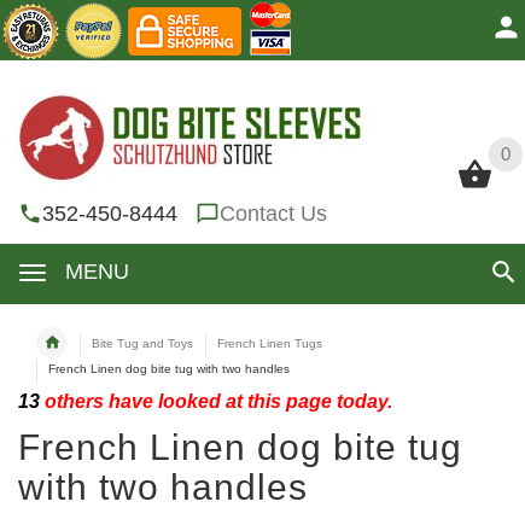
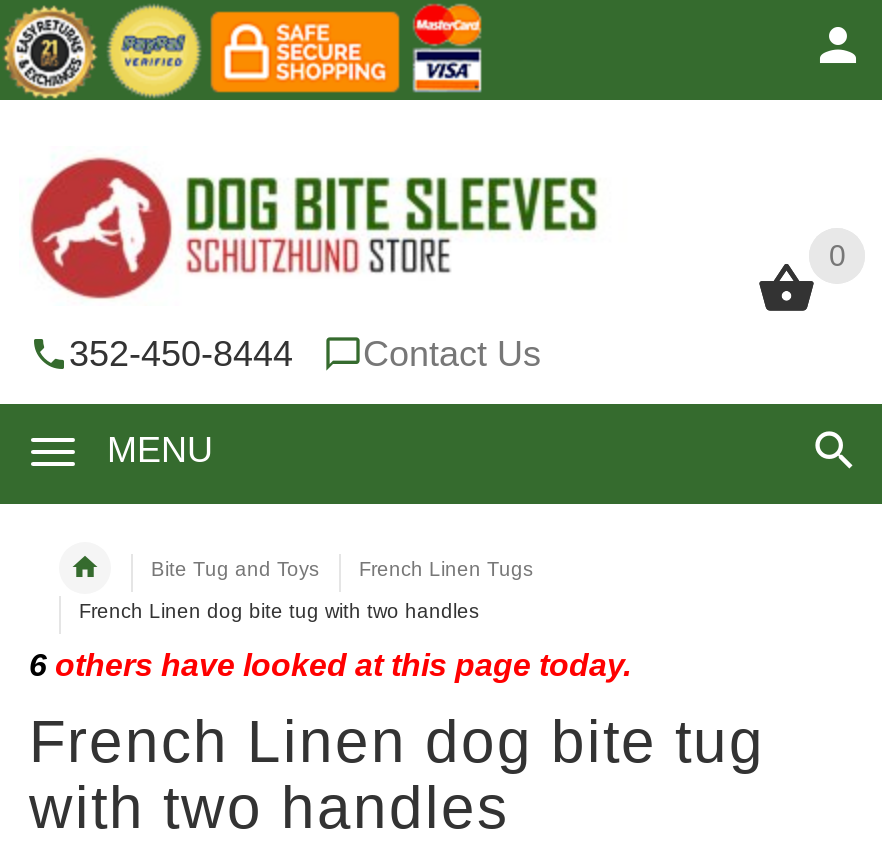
[18,391,392,411] 13 others have looked at this page today. -> [29,648,631,682] 6 others have looked at this page today.

